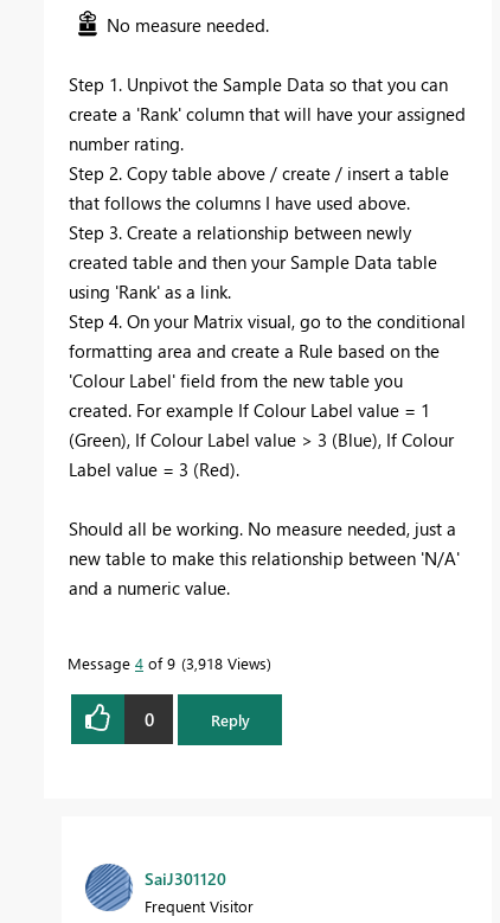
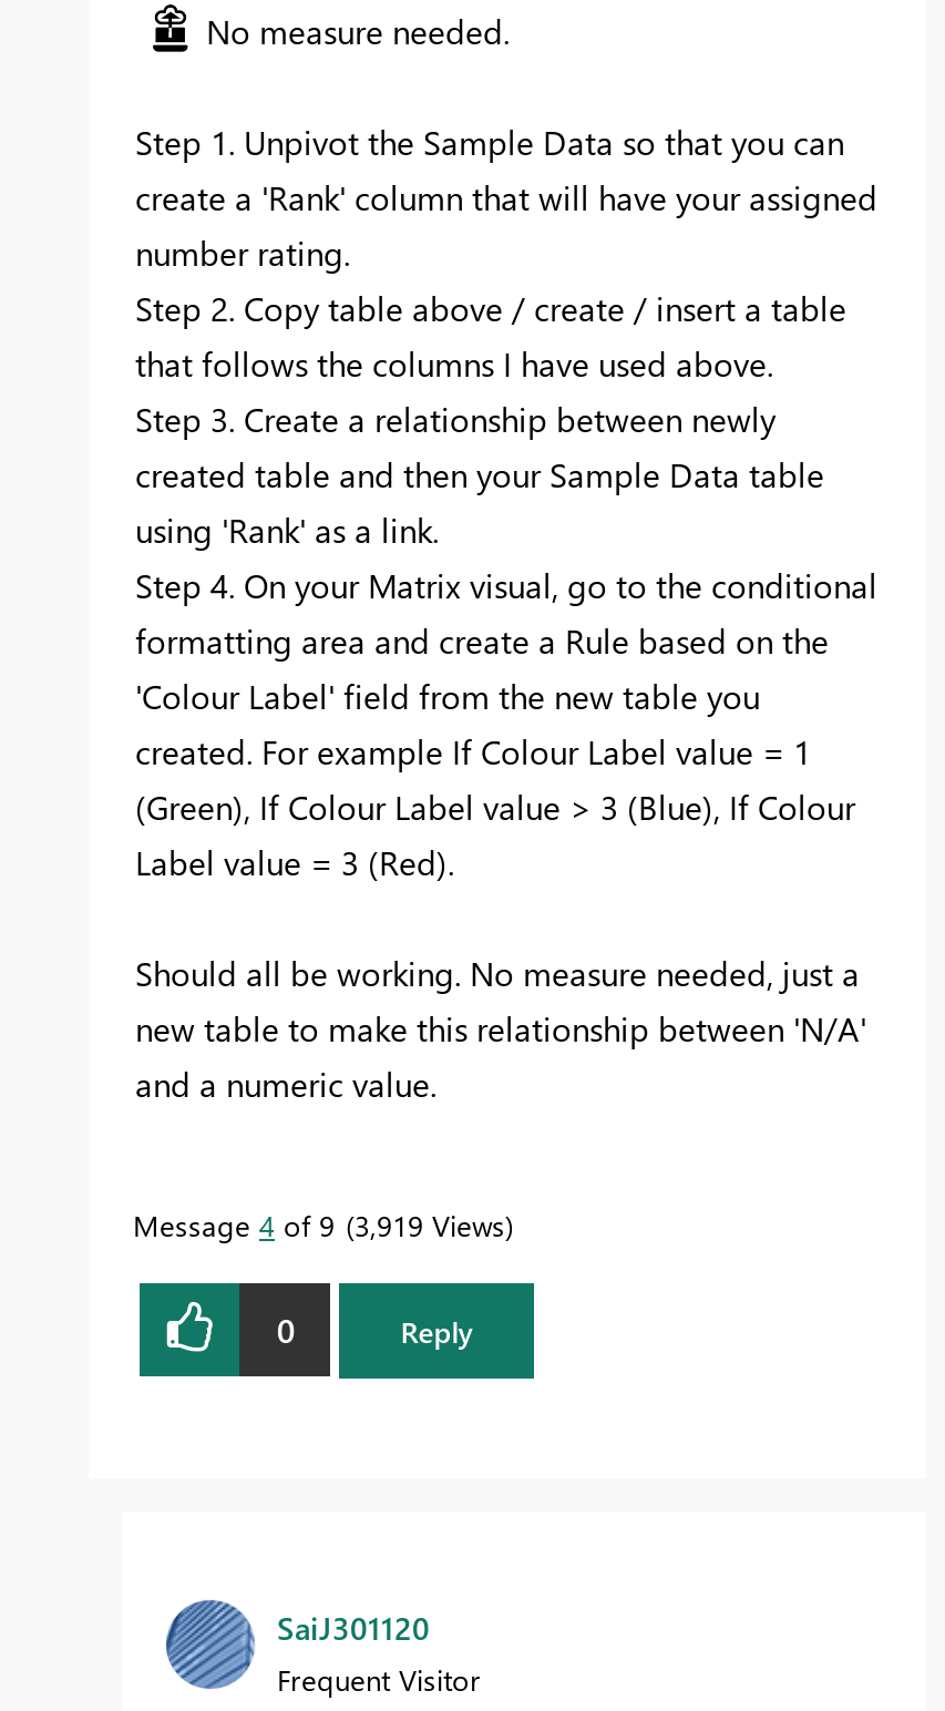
[68,653,267,673] Message 4 of 9 3,918 Views -> [133,1207,505,1244] Message 4 of 9 3,919 Views

